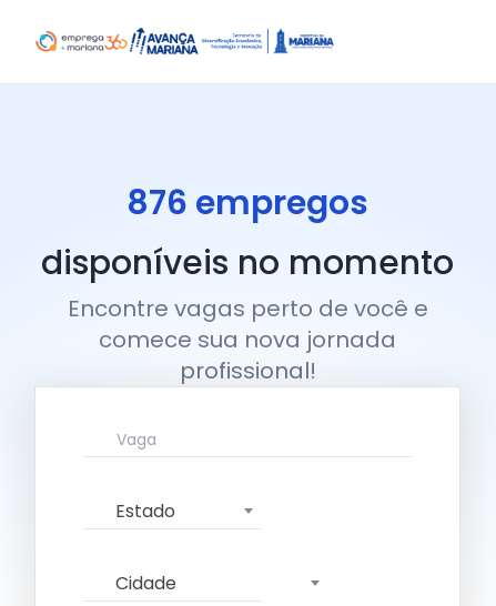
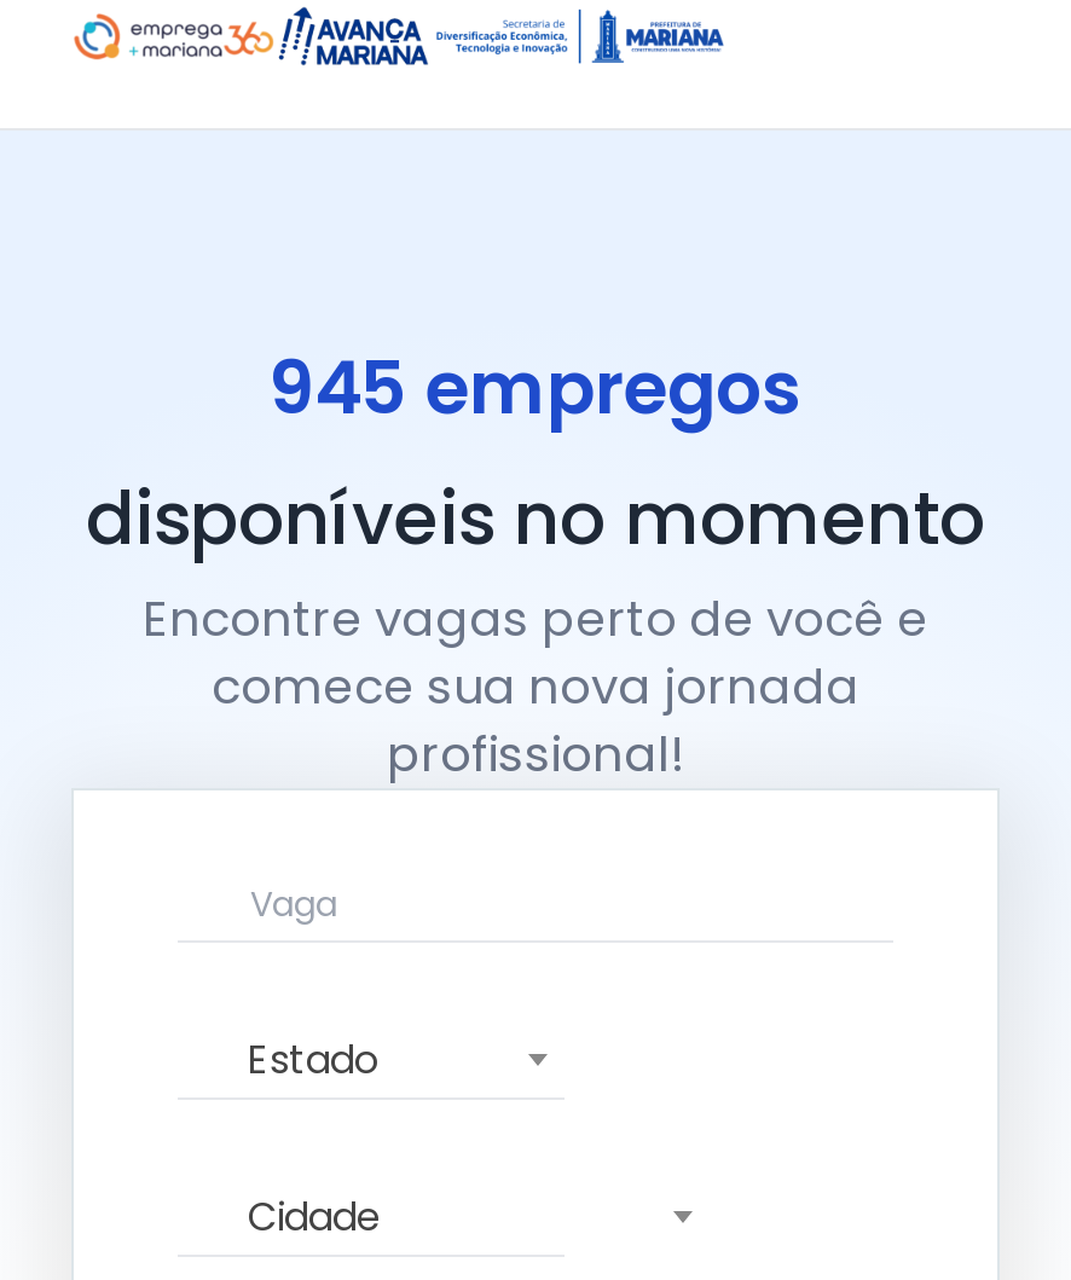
[126,180,368,226] 876 empregos -> [268,338,803,440] 945 empregos

